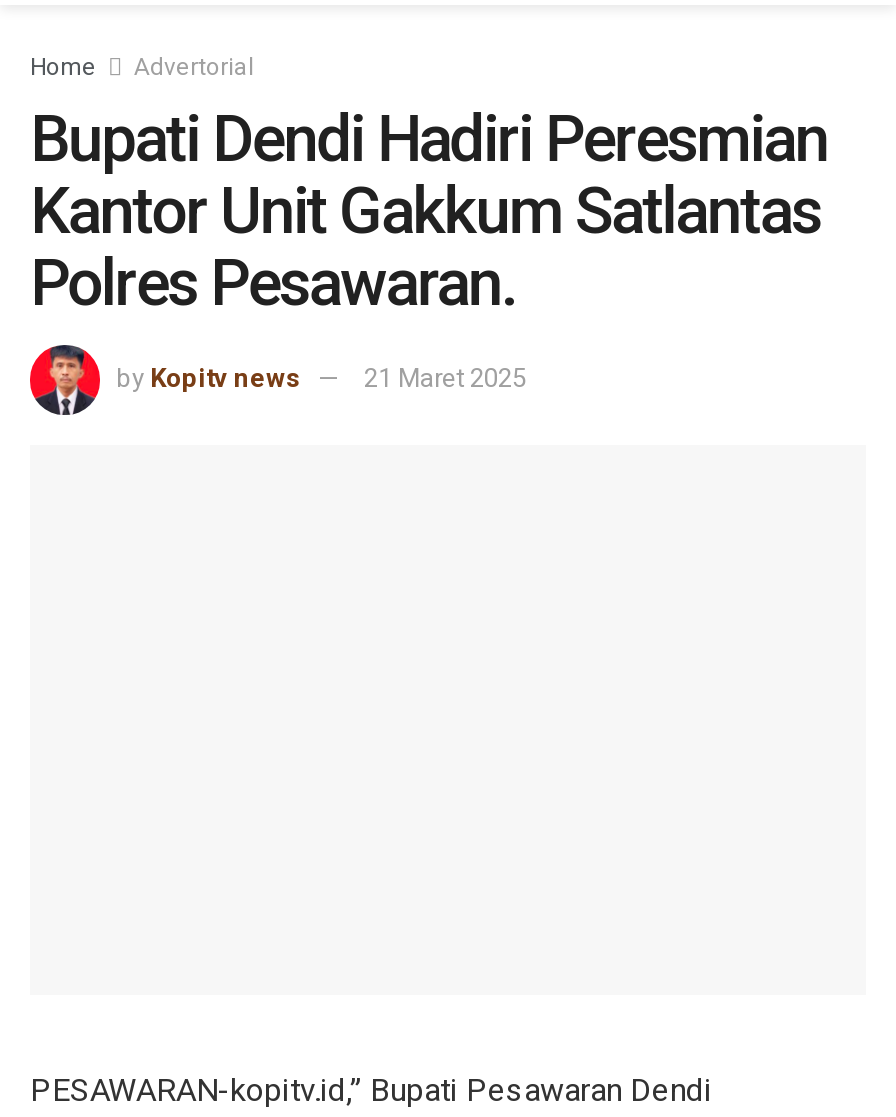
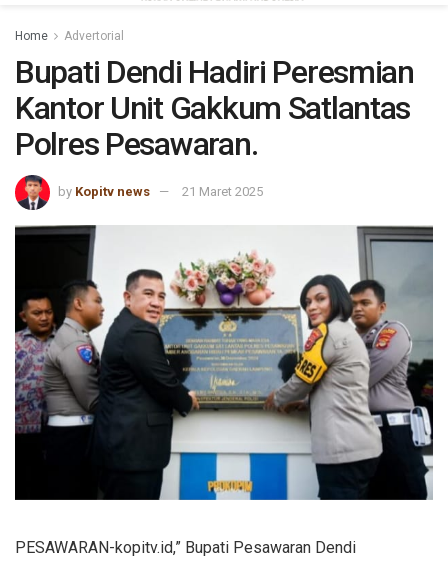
none -> [14,224,434,501] [image]

